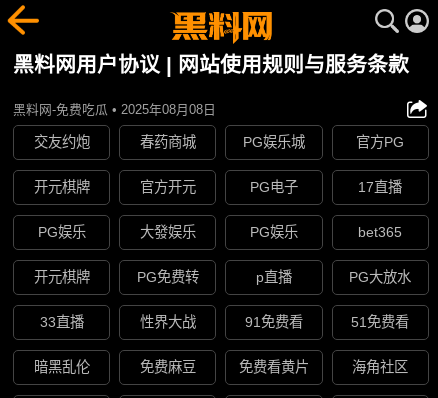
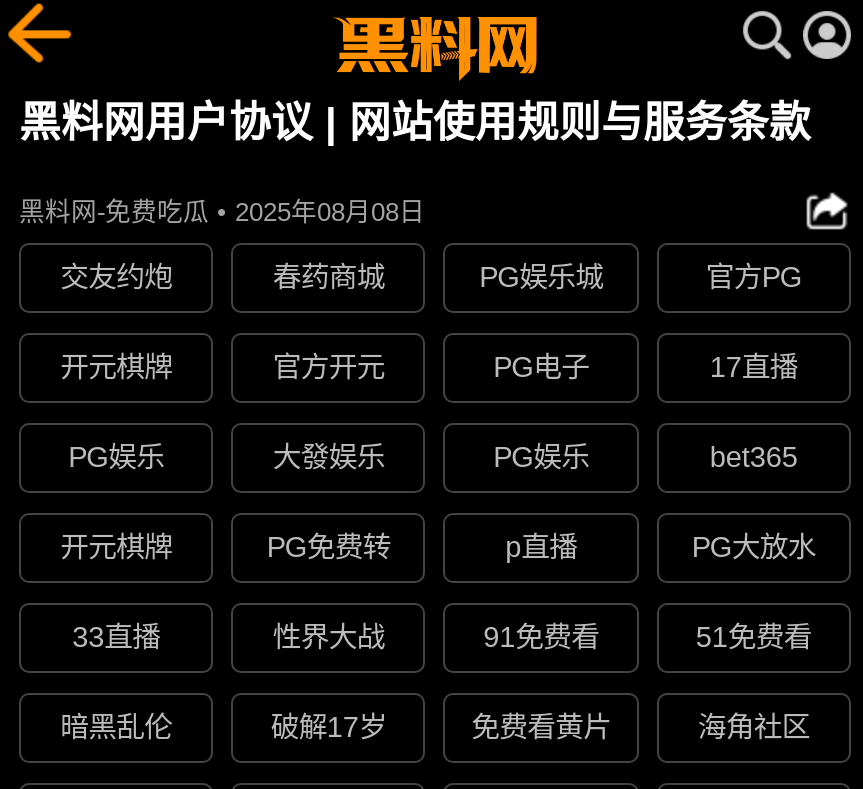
[140,359,196,375] 免费麻豆 -> [271,712,387,744] 破解17岁

